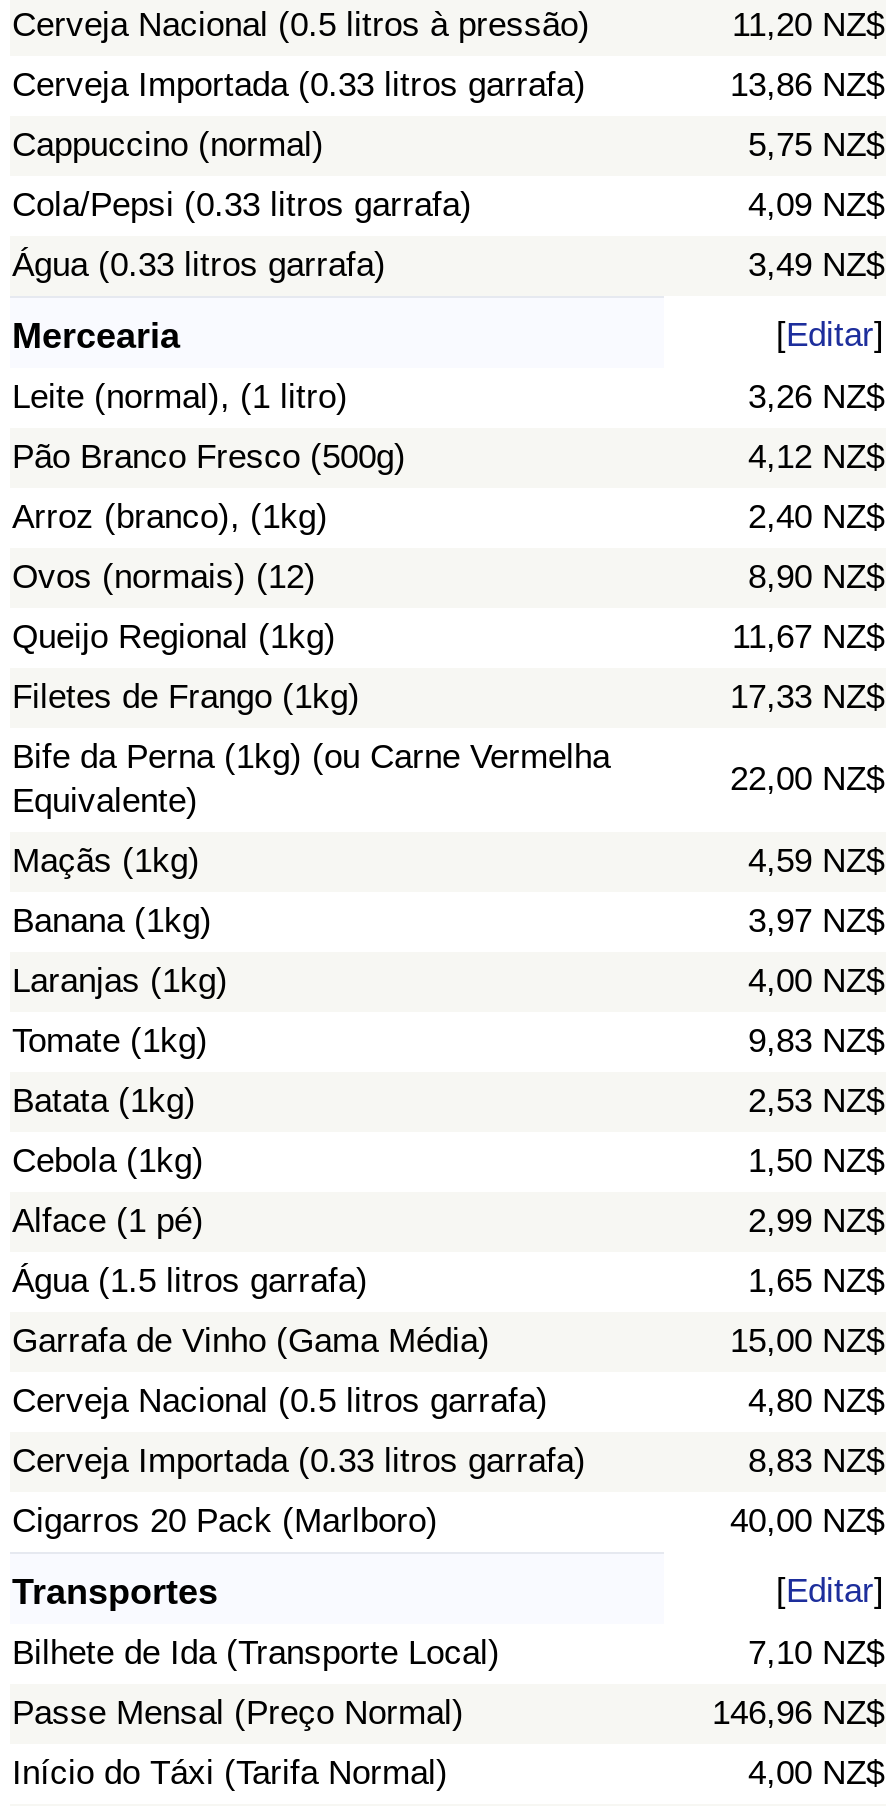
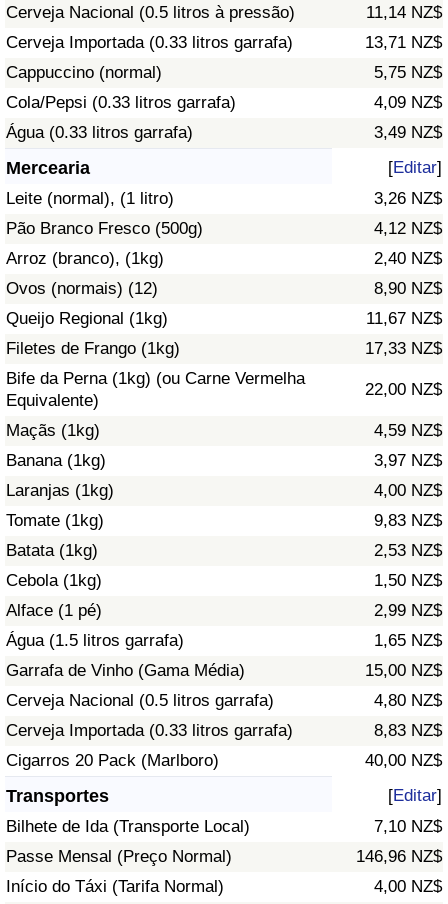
[732,7,884,45] 11,20 NZ$ -> [366,3,442,22] 11,14 NZ$
[730,67,884,105] 13,86 NZ$ -> [365,33,442,52] 13,71 NZ$

